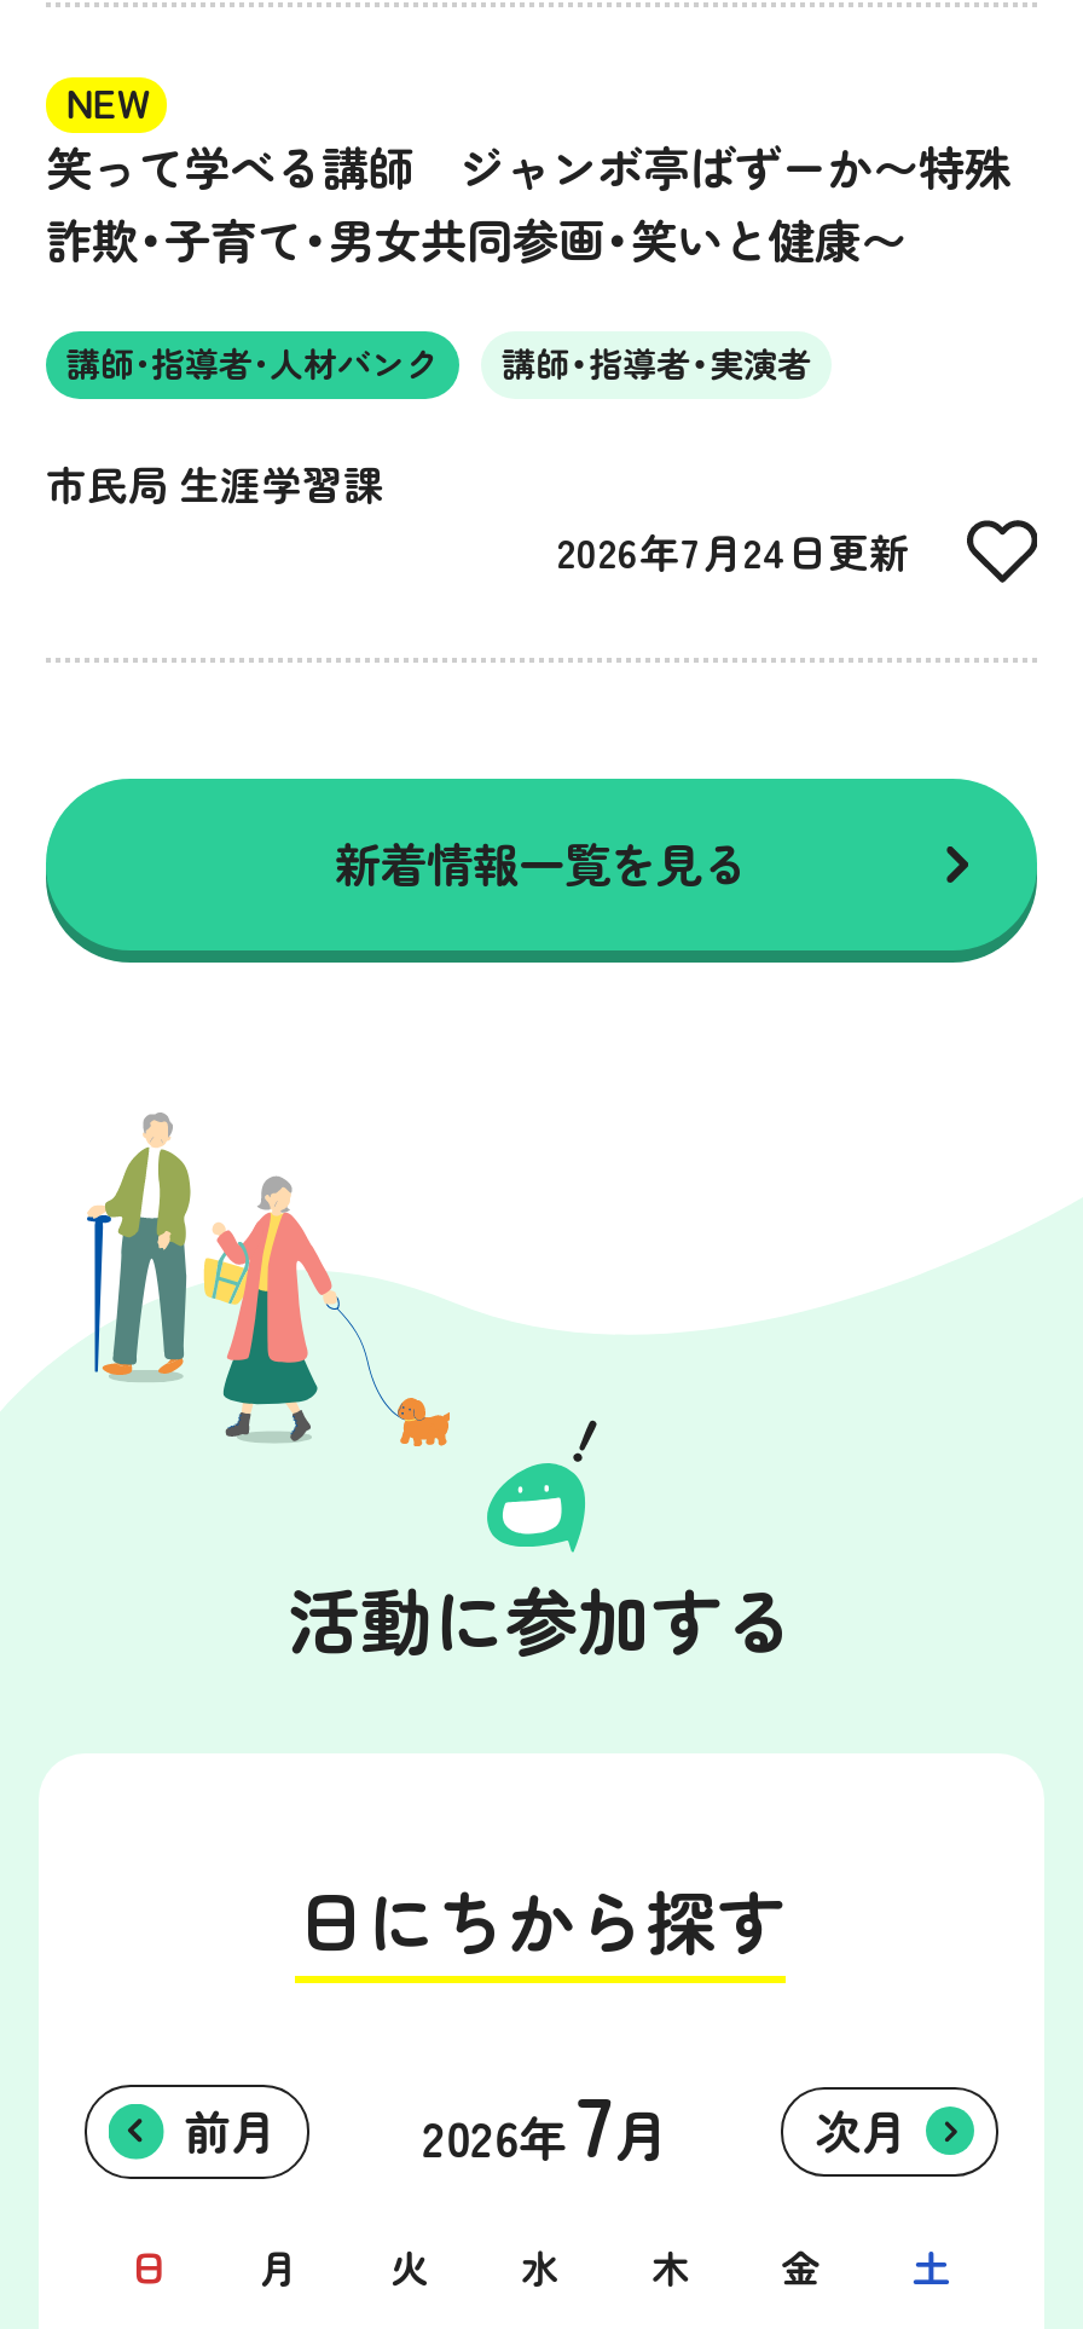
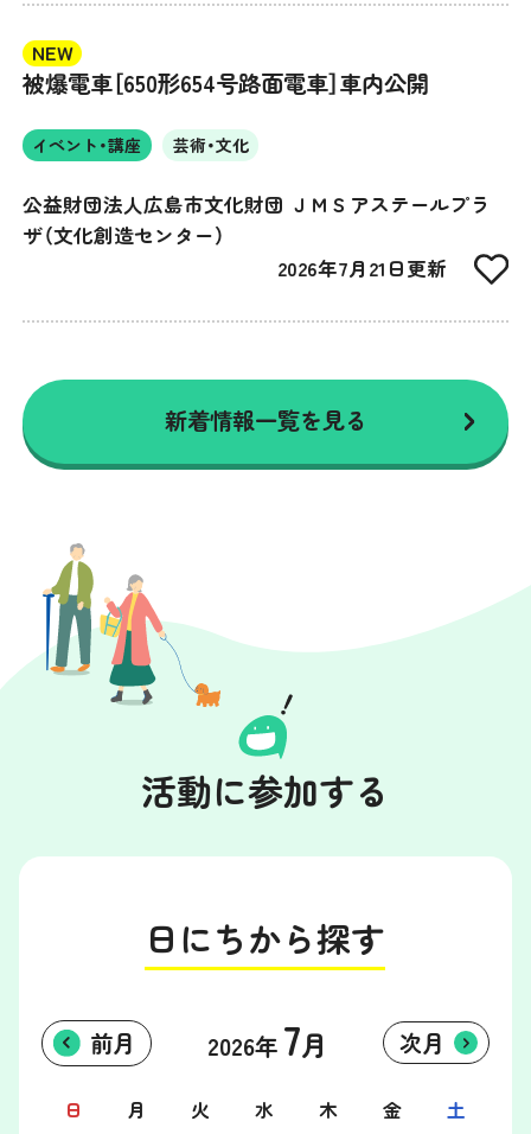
[46,144,1010,190] 笑って学べる講師 ジャンボ亭ばずーか〜特殊 -> [23,73,429,95] 被爆電車［650形654号路面電車］車内公開
[46,216,907,262] 詐欺・子育て・男女共同参画・笑いと健康〜 -> [32,137,248,154] イベント・講座 | 芸術・文化
[66,347,811,381] 講師･指導者･人材バンク | 講師・指導者・実演者 -> [23,195,491,215] 公益財団法人広島市文化財団 ＪＭＳアステールプラ
[46,465,384,506] 市民局 生涯学習課 -> [23,226,225,246] ザ（文化創造センター）
[557,531,910,572] 2026年7月24日更新 -> [277,258,446,278] 2026年7月21日更新

